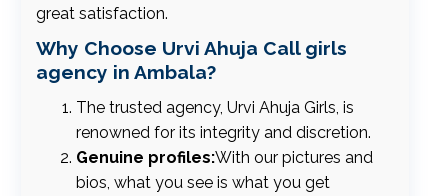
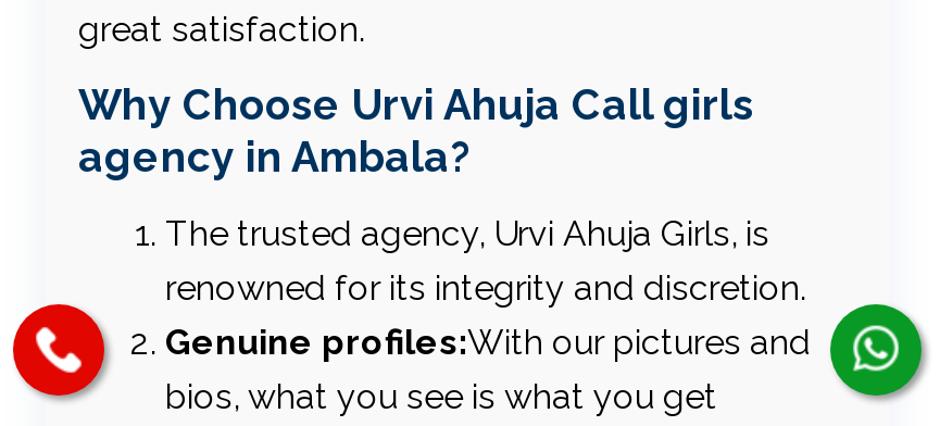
none -> [11,302,111,402] [image]
none -> [828,302,928,402] [image]

